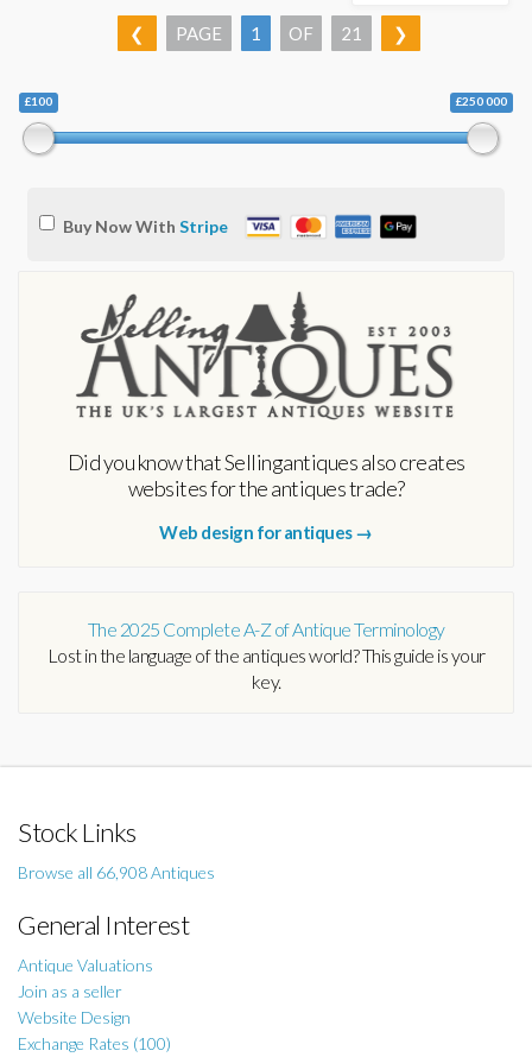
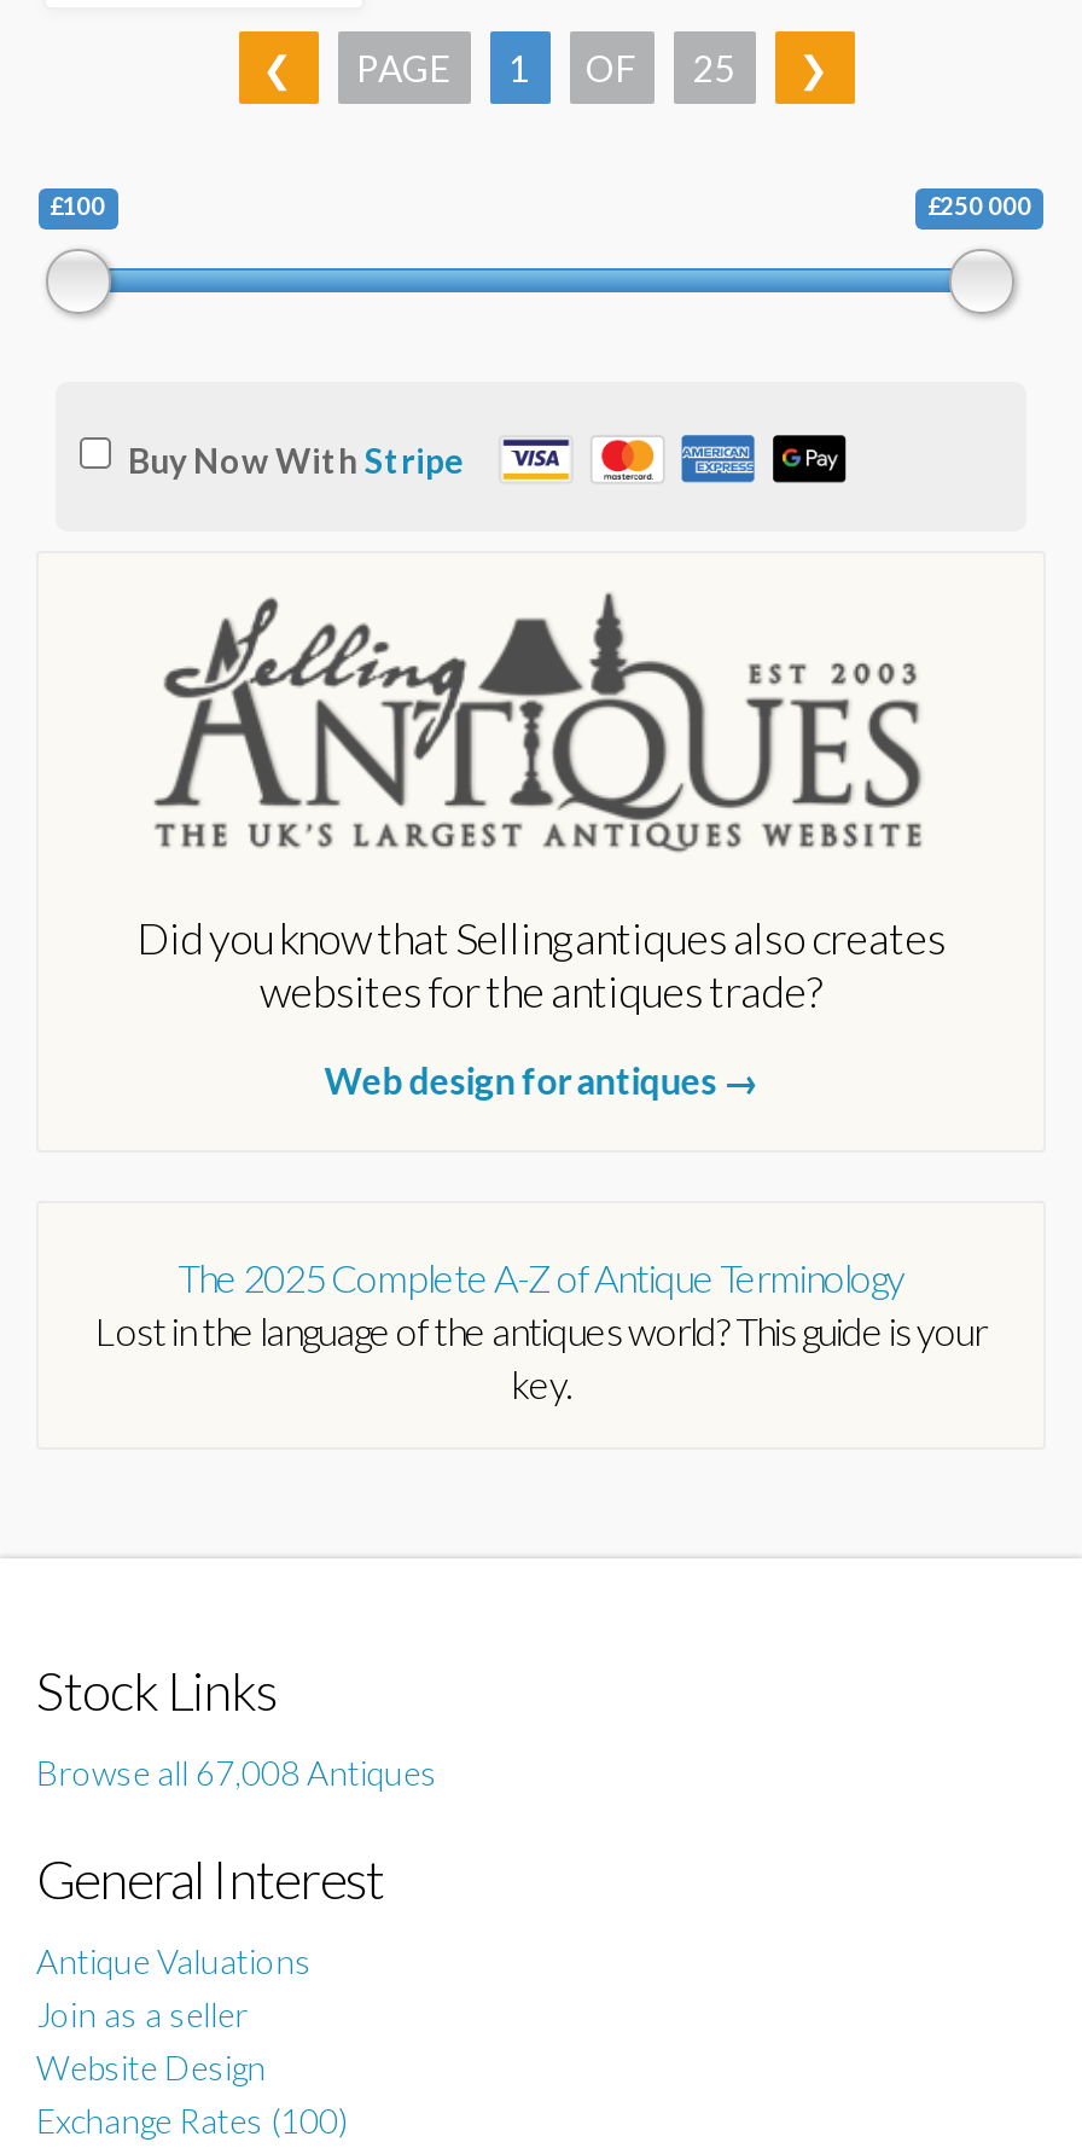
[340,23,362,44] 21 -> [692,44,735,88] 25
[18,862,215,882] Browse all 66,908 Antiques -> [36,1751,437,1792] Browse all 67,008 Antiques

